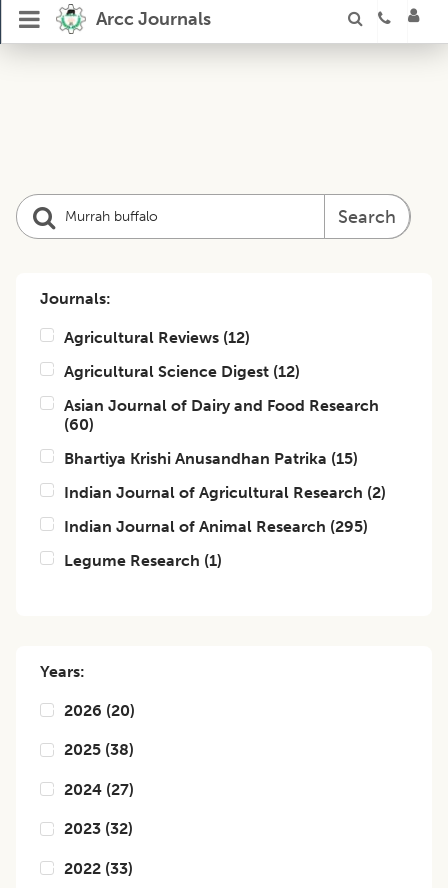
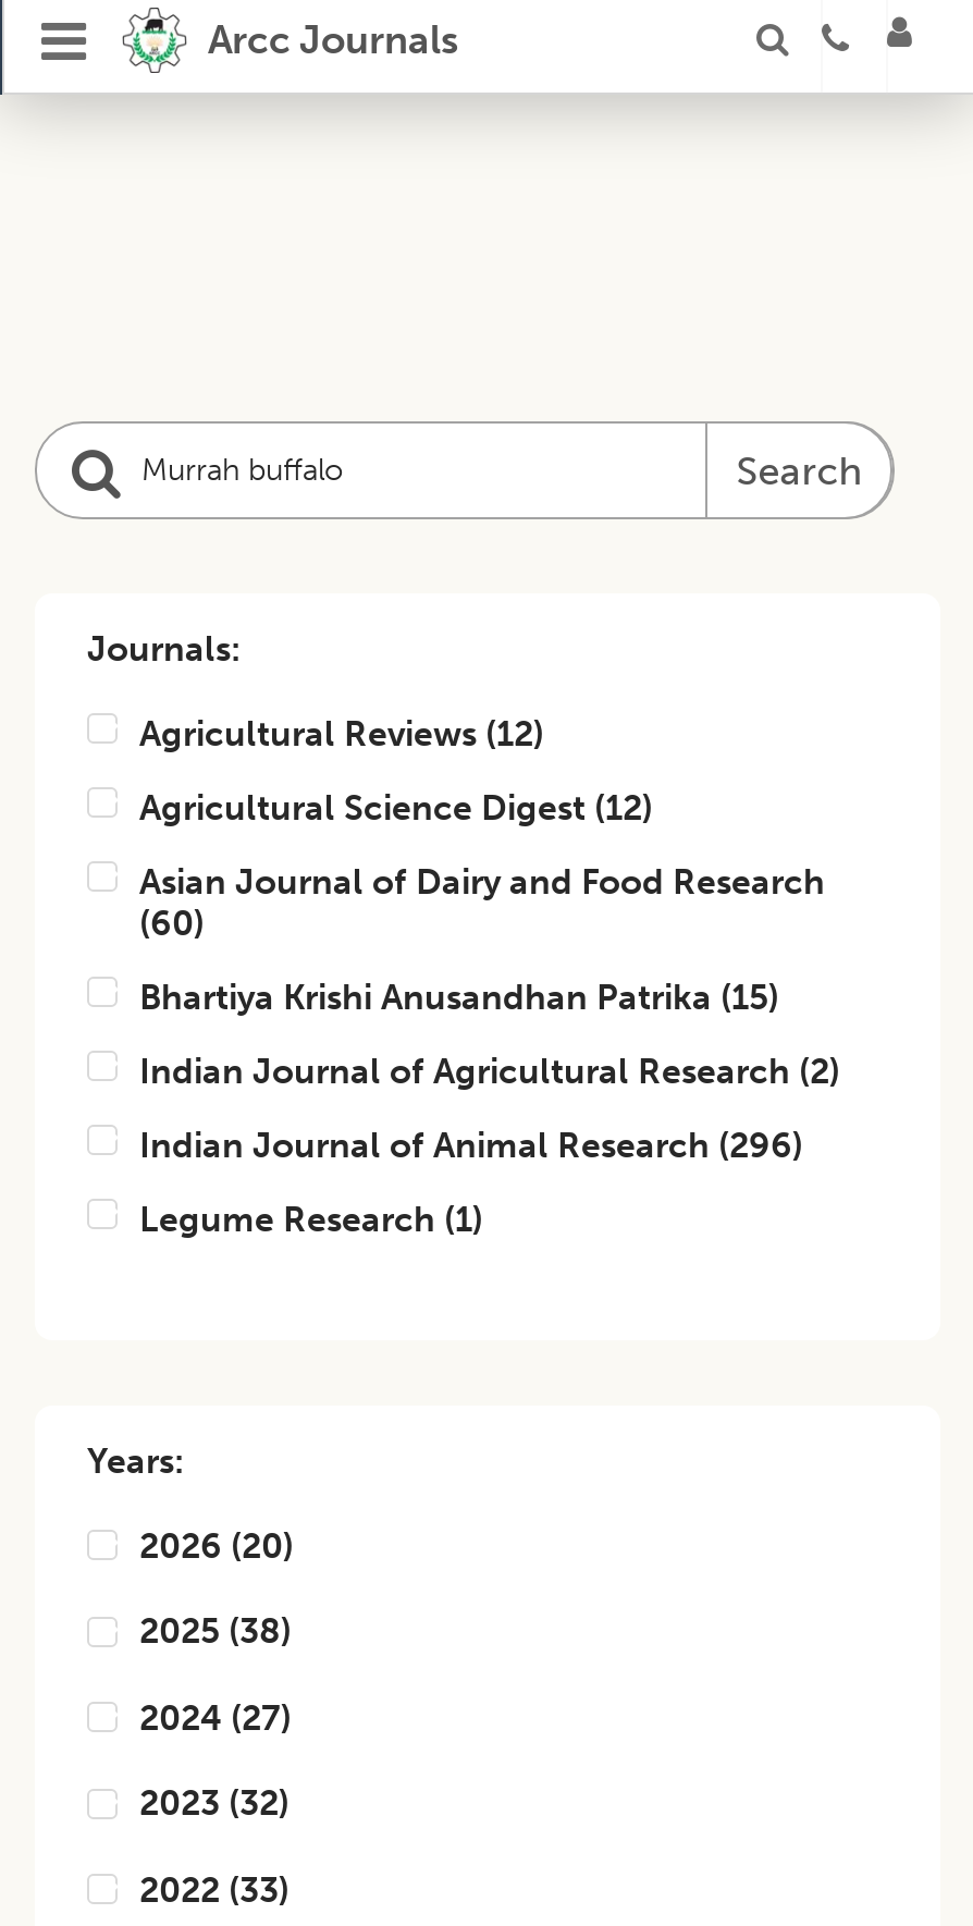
[64,517,368,536] Indian Journal of Animal Research (295) -> [139,1125,803,1166] Indian Journal of Animal Research (296)

